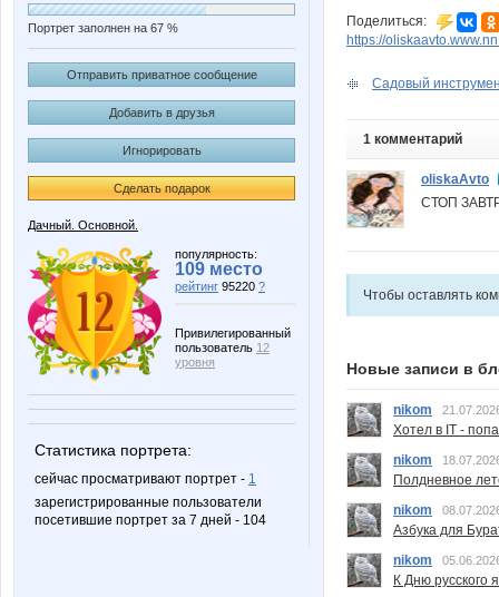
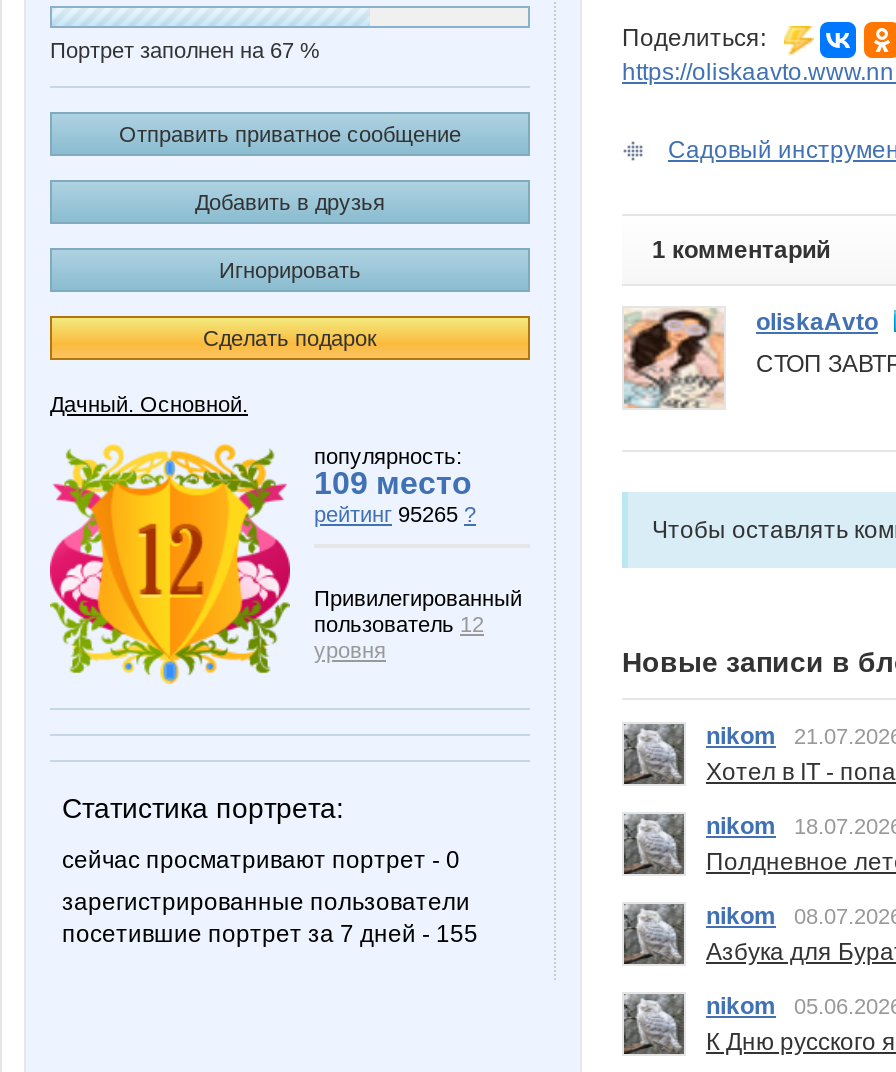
[175,280,265,293] рейтинг 95220? -> [314,502,476,526] рейтинг 95265?
[35,471,256,487] сейчас просматривают портрет - 1 -> [62,846,460,874] сейчас просматривают портрет - 0
[35,512,266,528] посетившие портрет за 7 дней - 104 -> [62,920,478,948] посетившие портрет за 7 дней - 155

